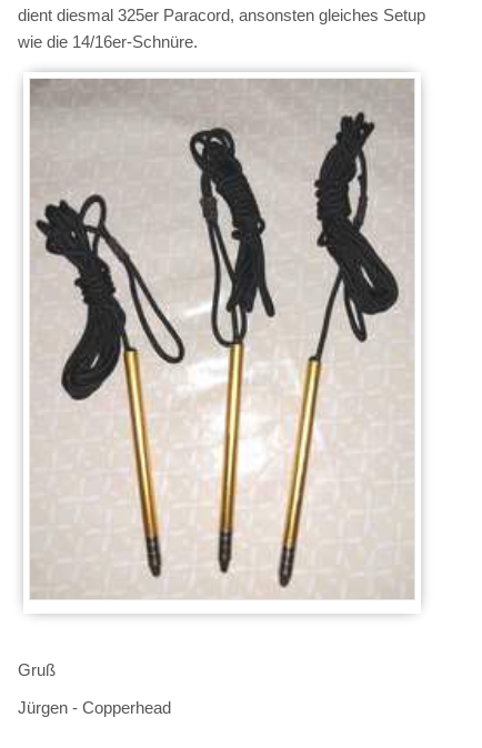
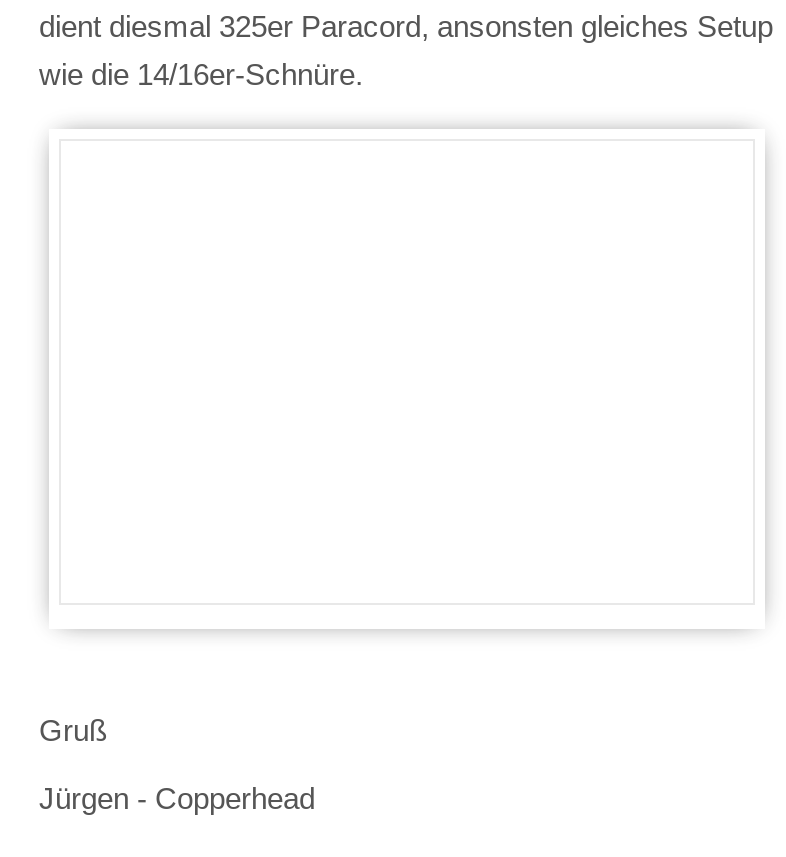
[29,78,415,599] [image] -> none

